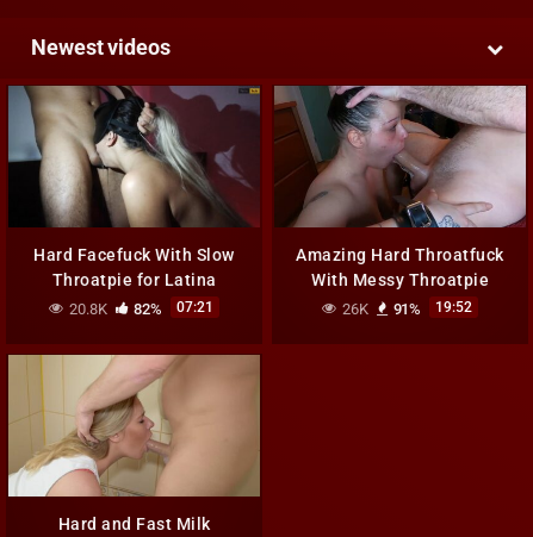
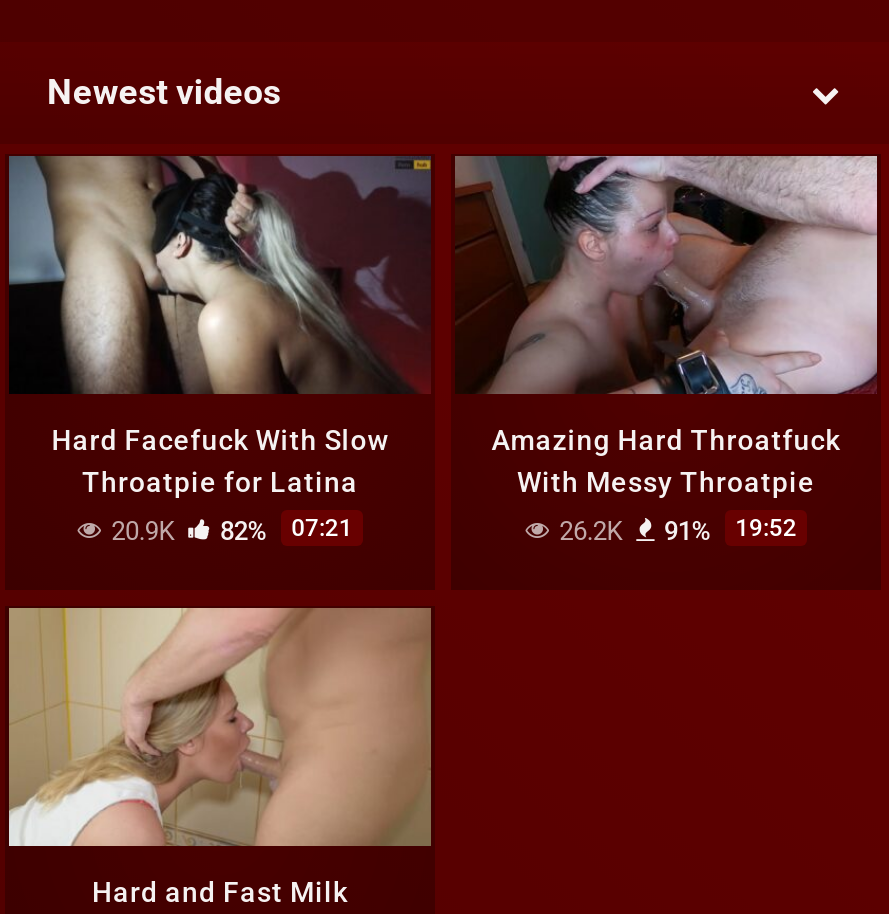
[66,299,213,318] 20.8K 82% 07:21 -> [105,514,353,546] 20.9K 82% 07:21
[339,299,472,318] 26K 91% 19:52 -> [553,514,797,546] 26.2K 91% 19:52

